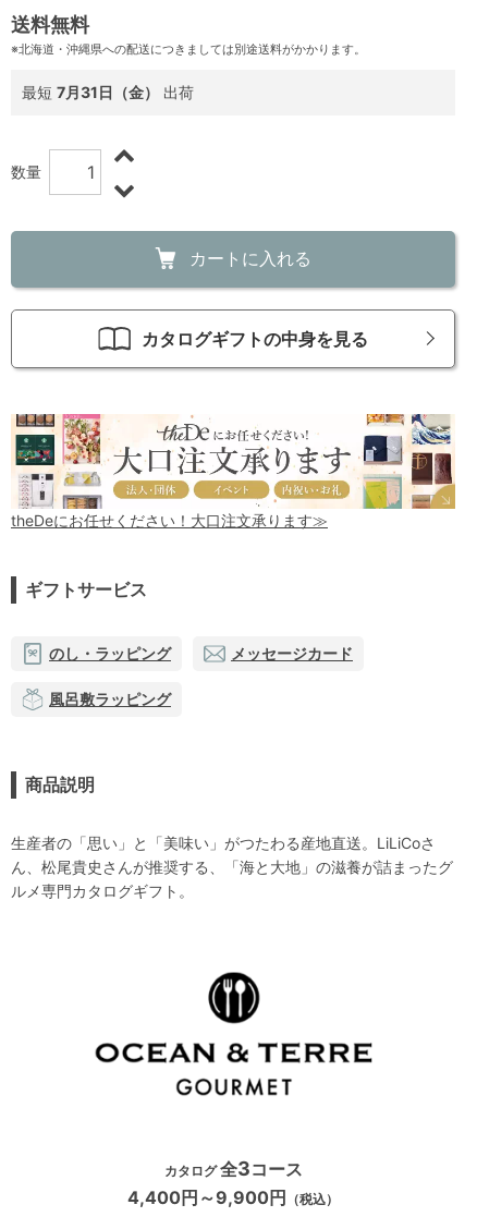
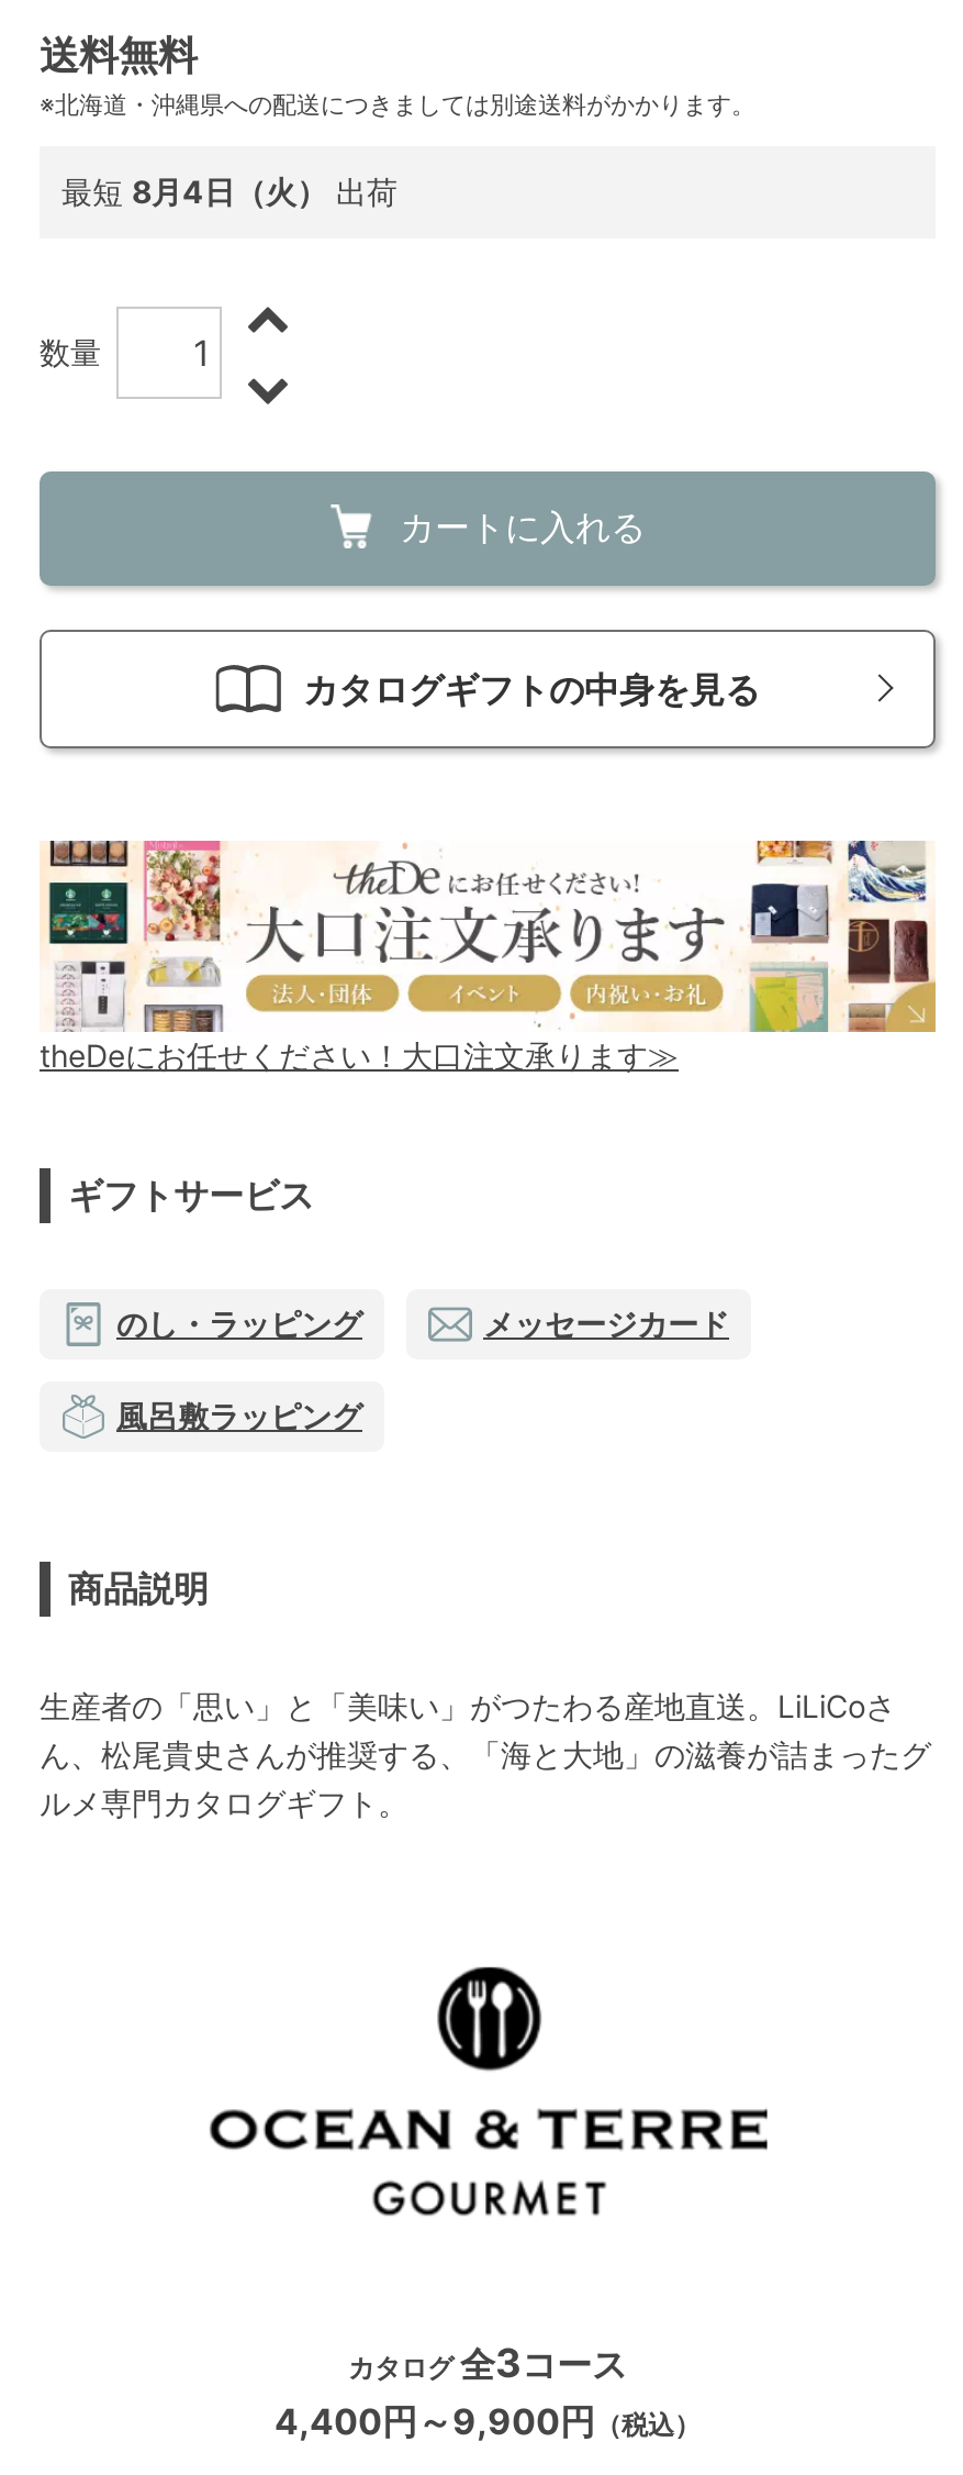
[22,82,194,101] 最短7月31日（金）出荷 -> [61,172,397,209] 最短8月4日（火）出荷

